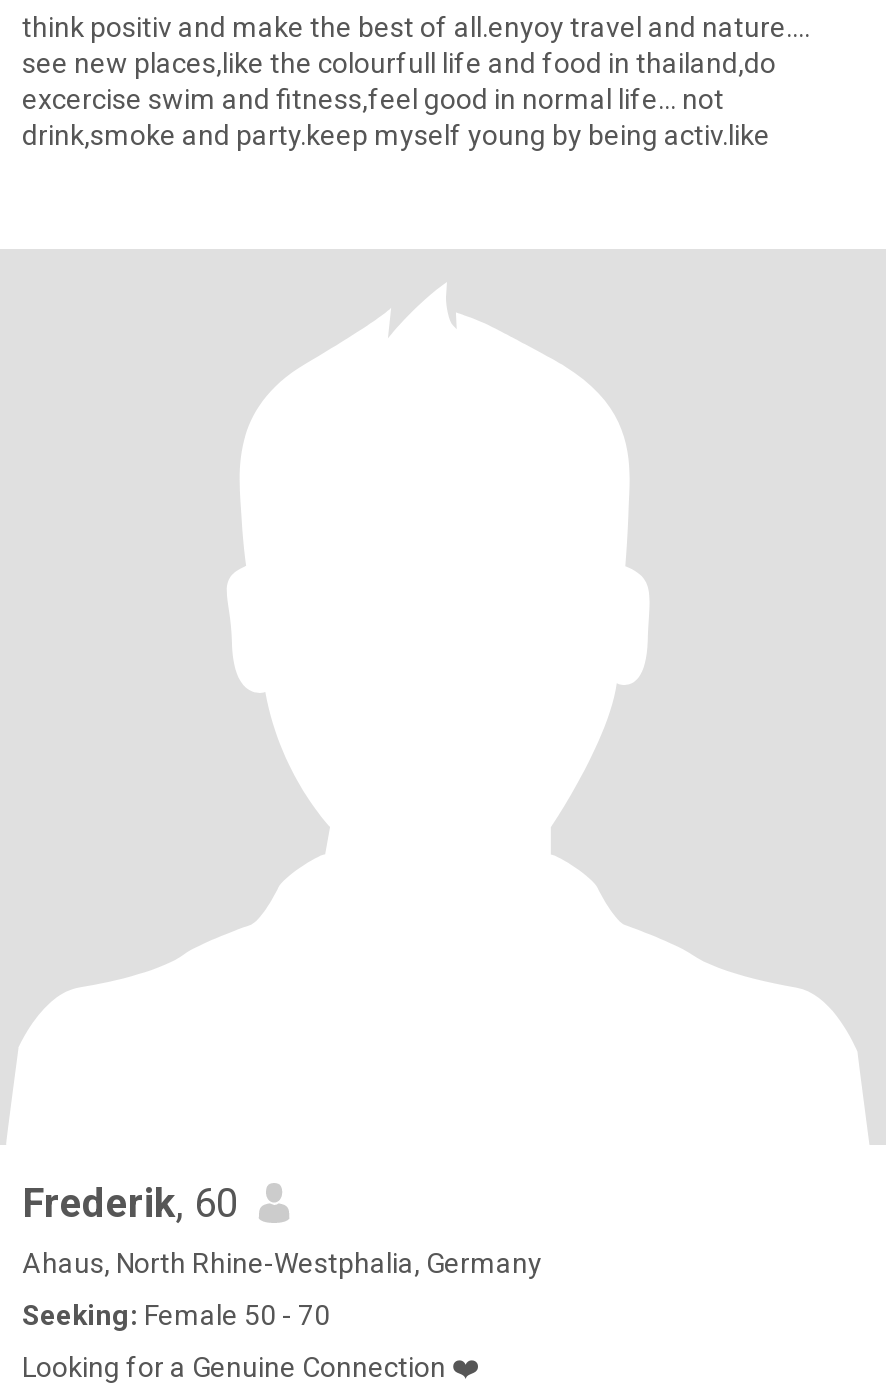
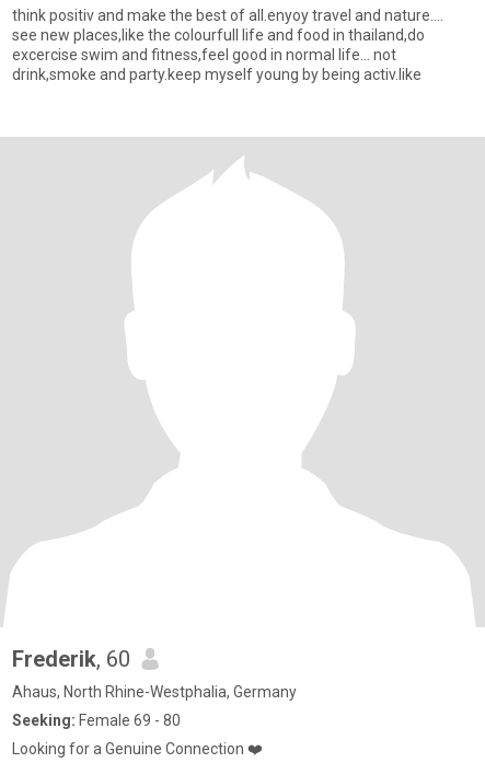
[22,1299,330,1331] Seeking: Female 50 - 70 -> [12,712,181,729] Seeking: Female 69 - 80

